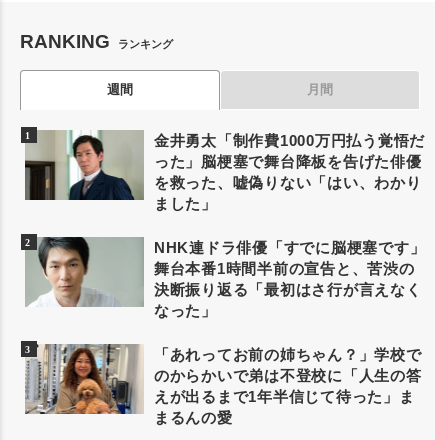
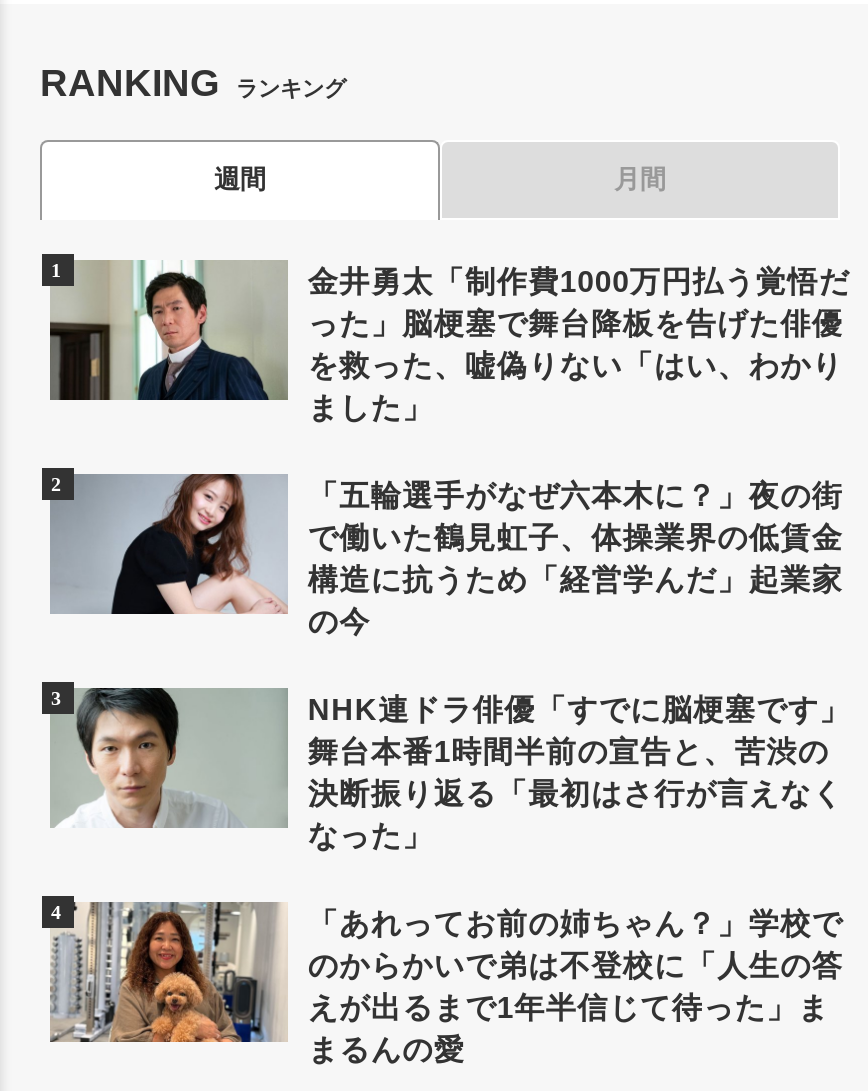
none -> [46,467,843,639] [image] | 「五輪選手がなぜ六本木に？」夜の街 | で働いた鶴見虹子、体操業界の低賃金 | 構造に抗うため「経営学んだ」起業家 | の今

